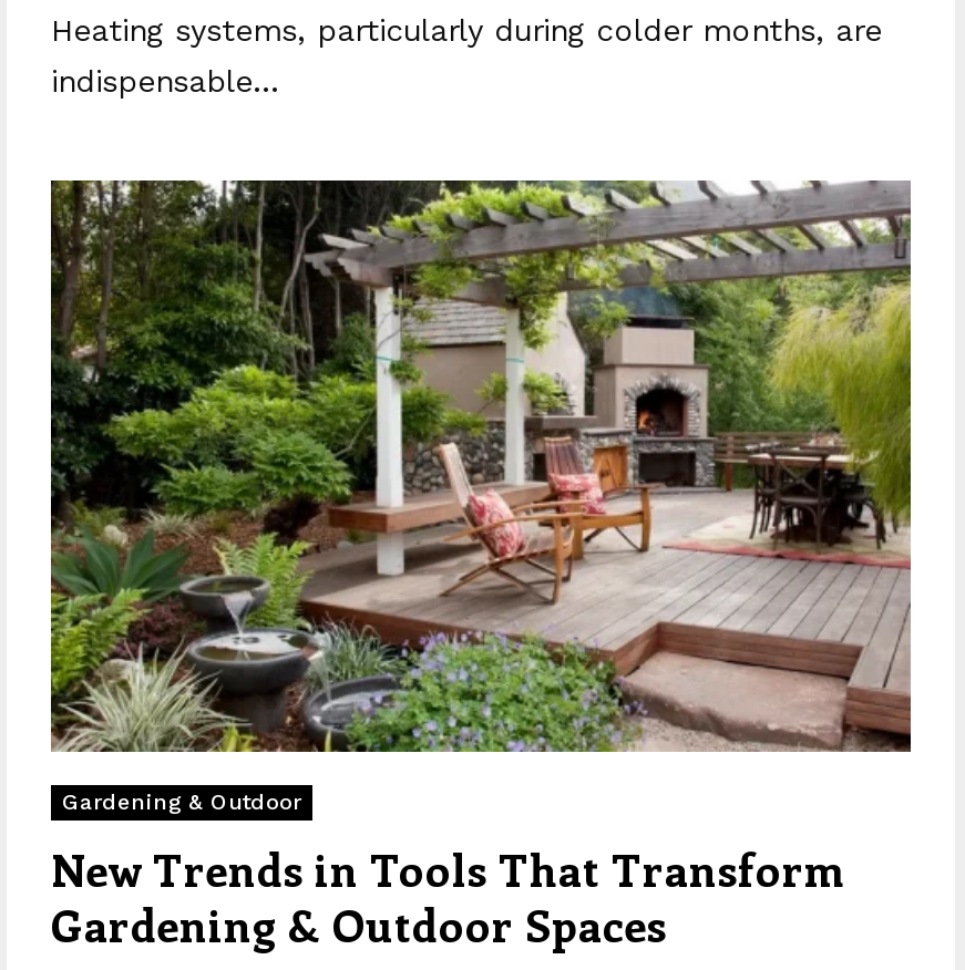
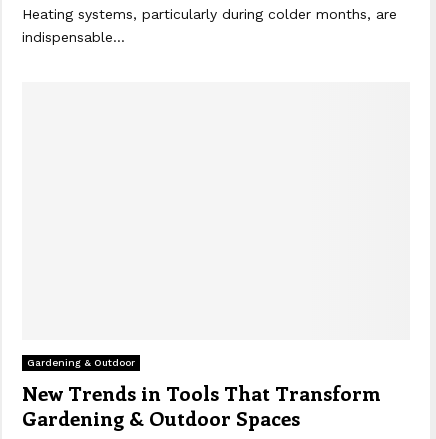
[49,178,913,754] [image] -> none

